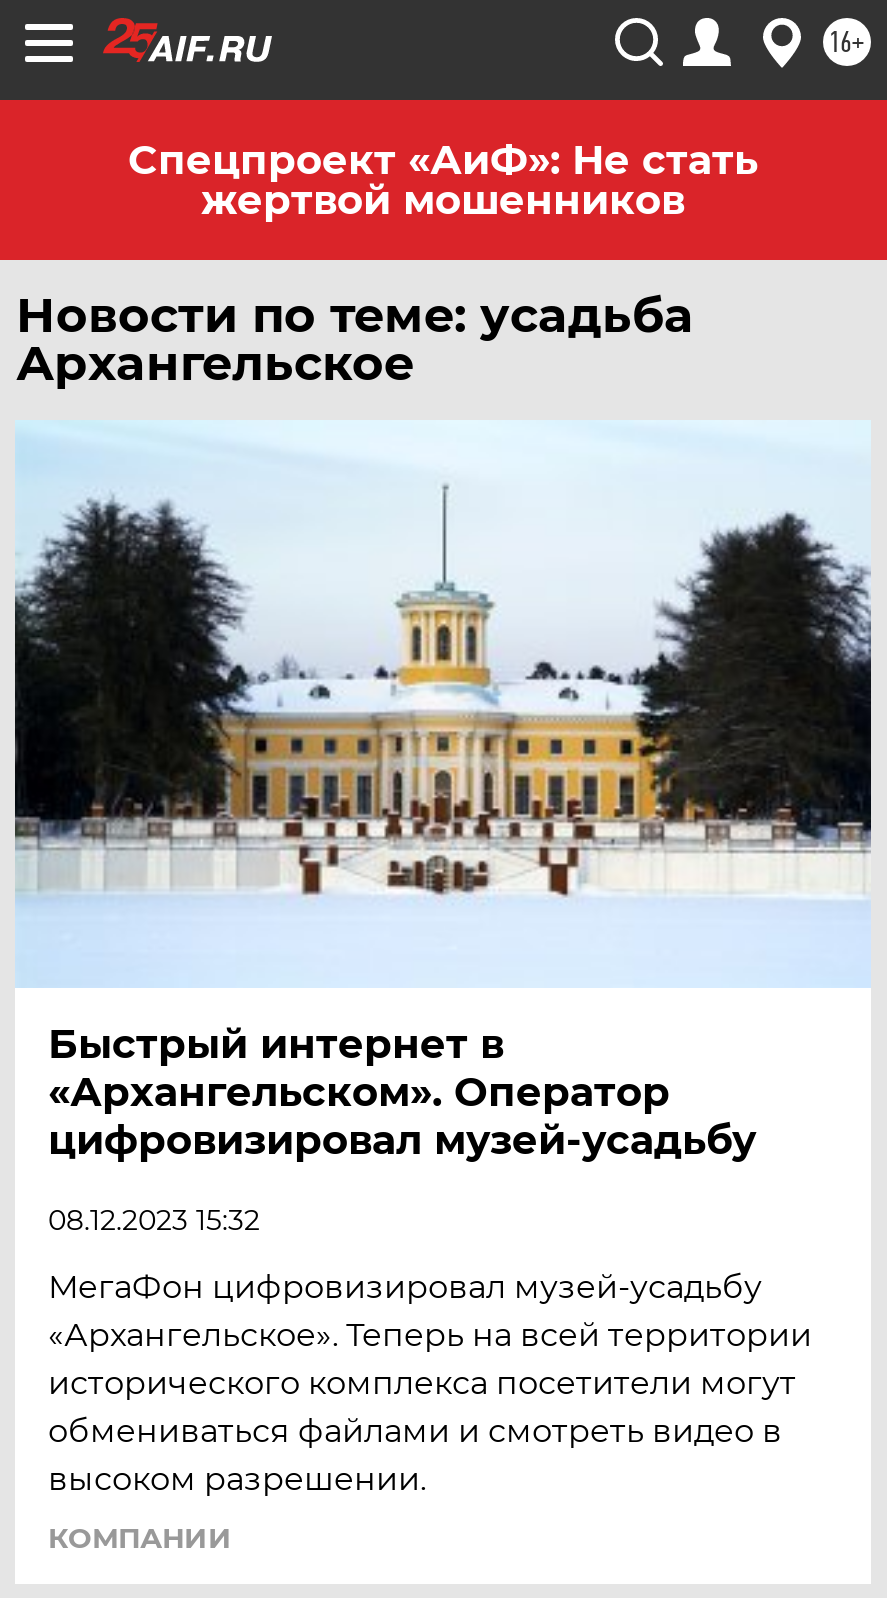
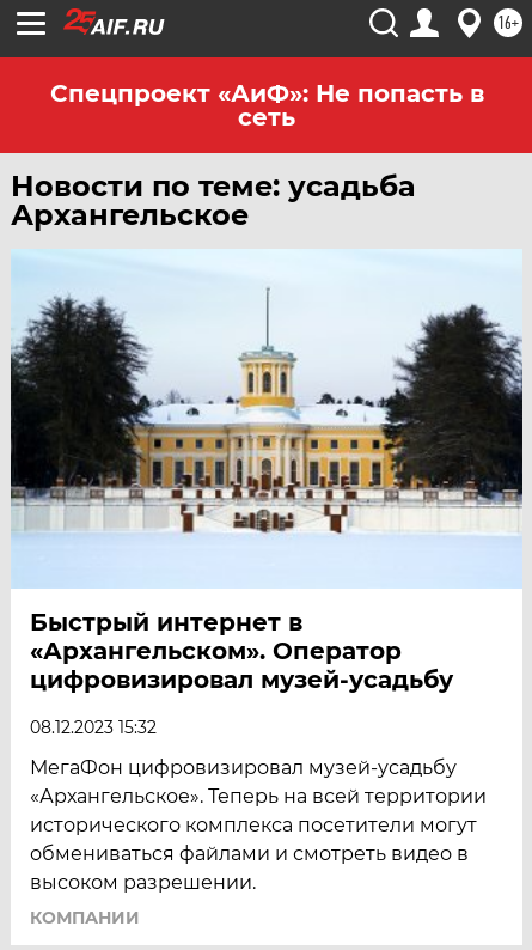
[128,136,758,224] Спецпроект «АиФ»: Не стать | жертвой мошенников -> [50,79,484,132] Спецпроект «АиФ»: Не попасть в | сеть

